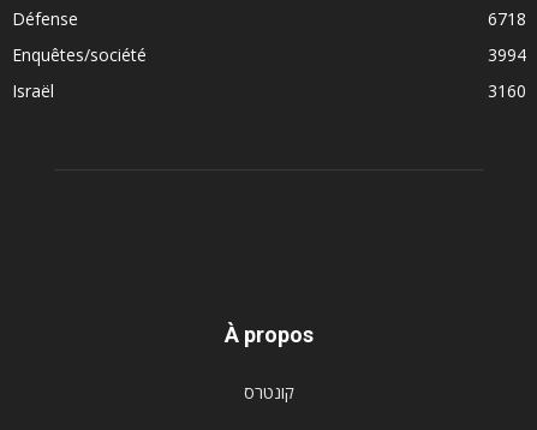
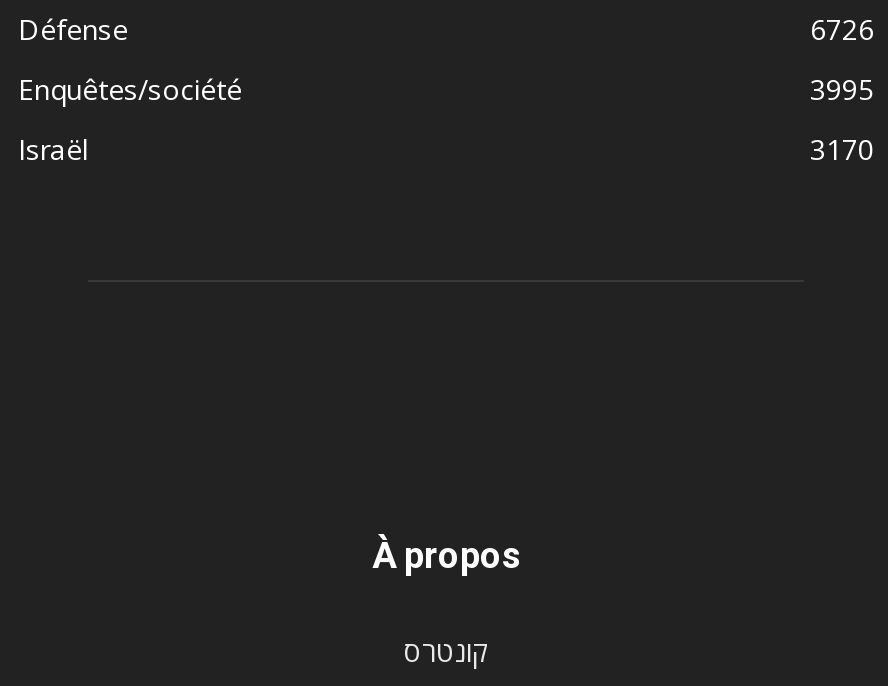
[488,7,526,30] 6718 -> [810,10,874,48] 6726
[488,43,526,66] 3994 -> [810,70,874,108] 3995
[488,79,526,102] 3160 -> [810,130,874,168] 3170

